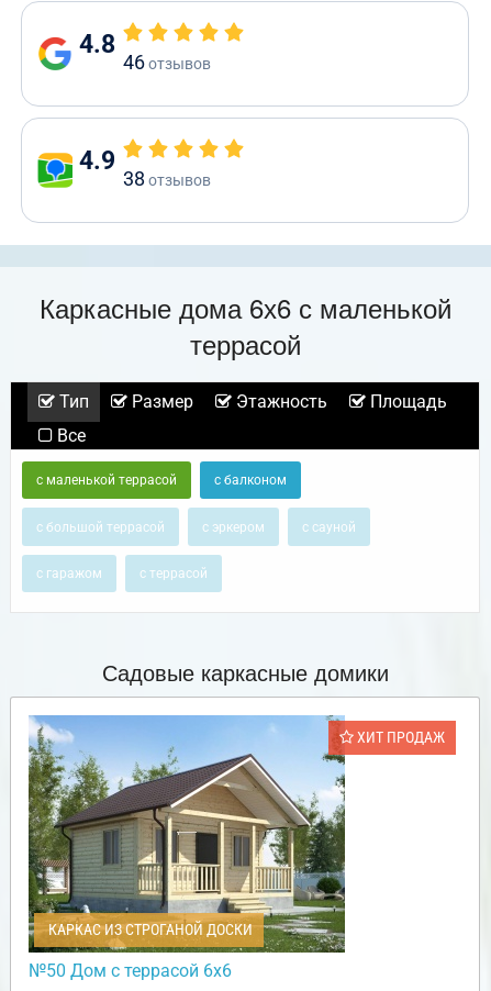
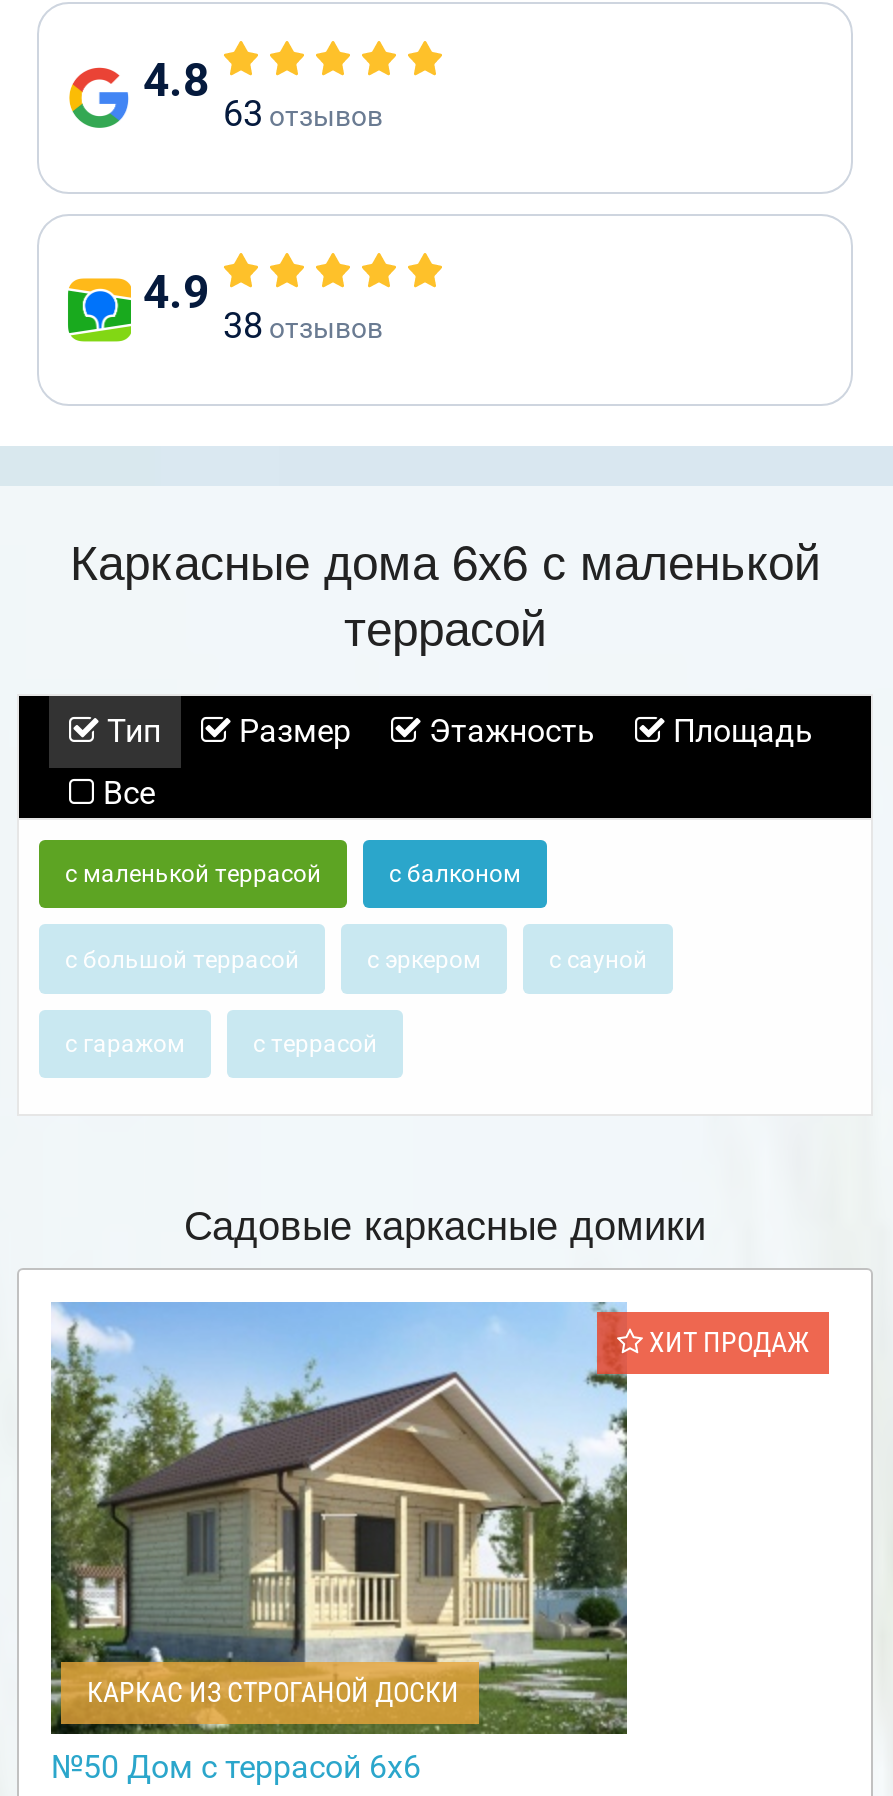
[123,51,211,74] 46 отзывов -> [223,92,383,134] 63 отзывов

